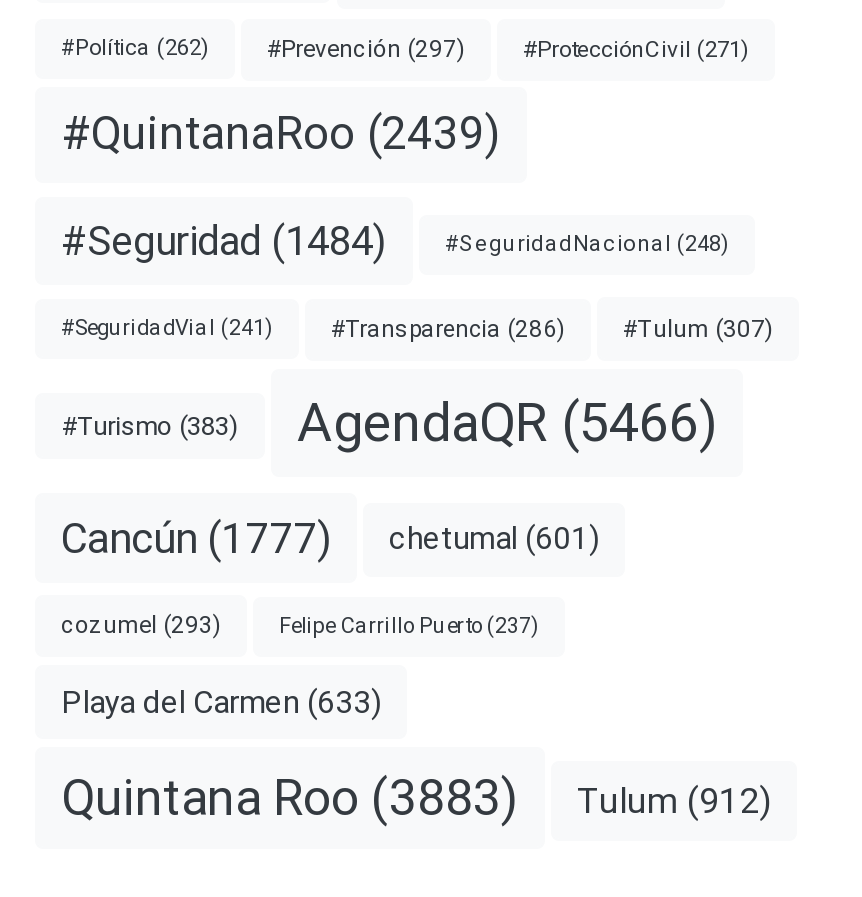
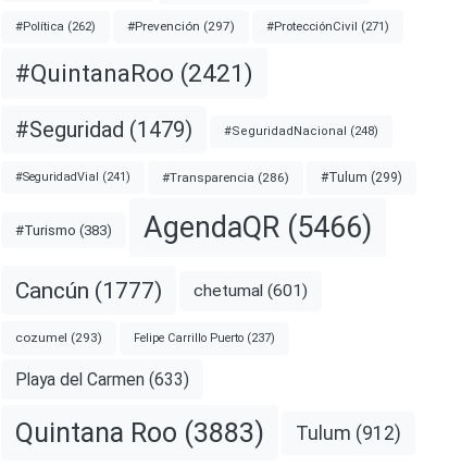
[61,107,501,161] #QuintanaRoo (2439) -> [15,58,253,88] #QuintanaRoo (2421)
[61,217,387,265] #Seguridad (1484) -> [15,117,192,143] #Seguridad (1479)
[623,315,773,343] #Tulum (307) -> [321,169,402,185] #Tulum (299)

